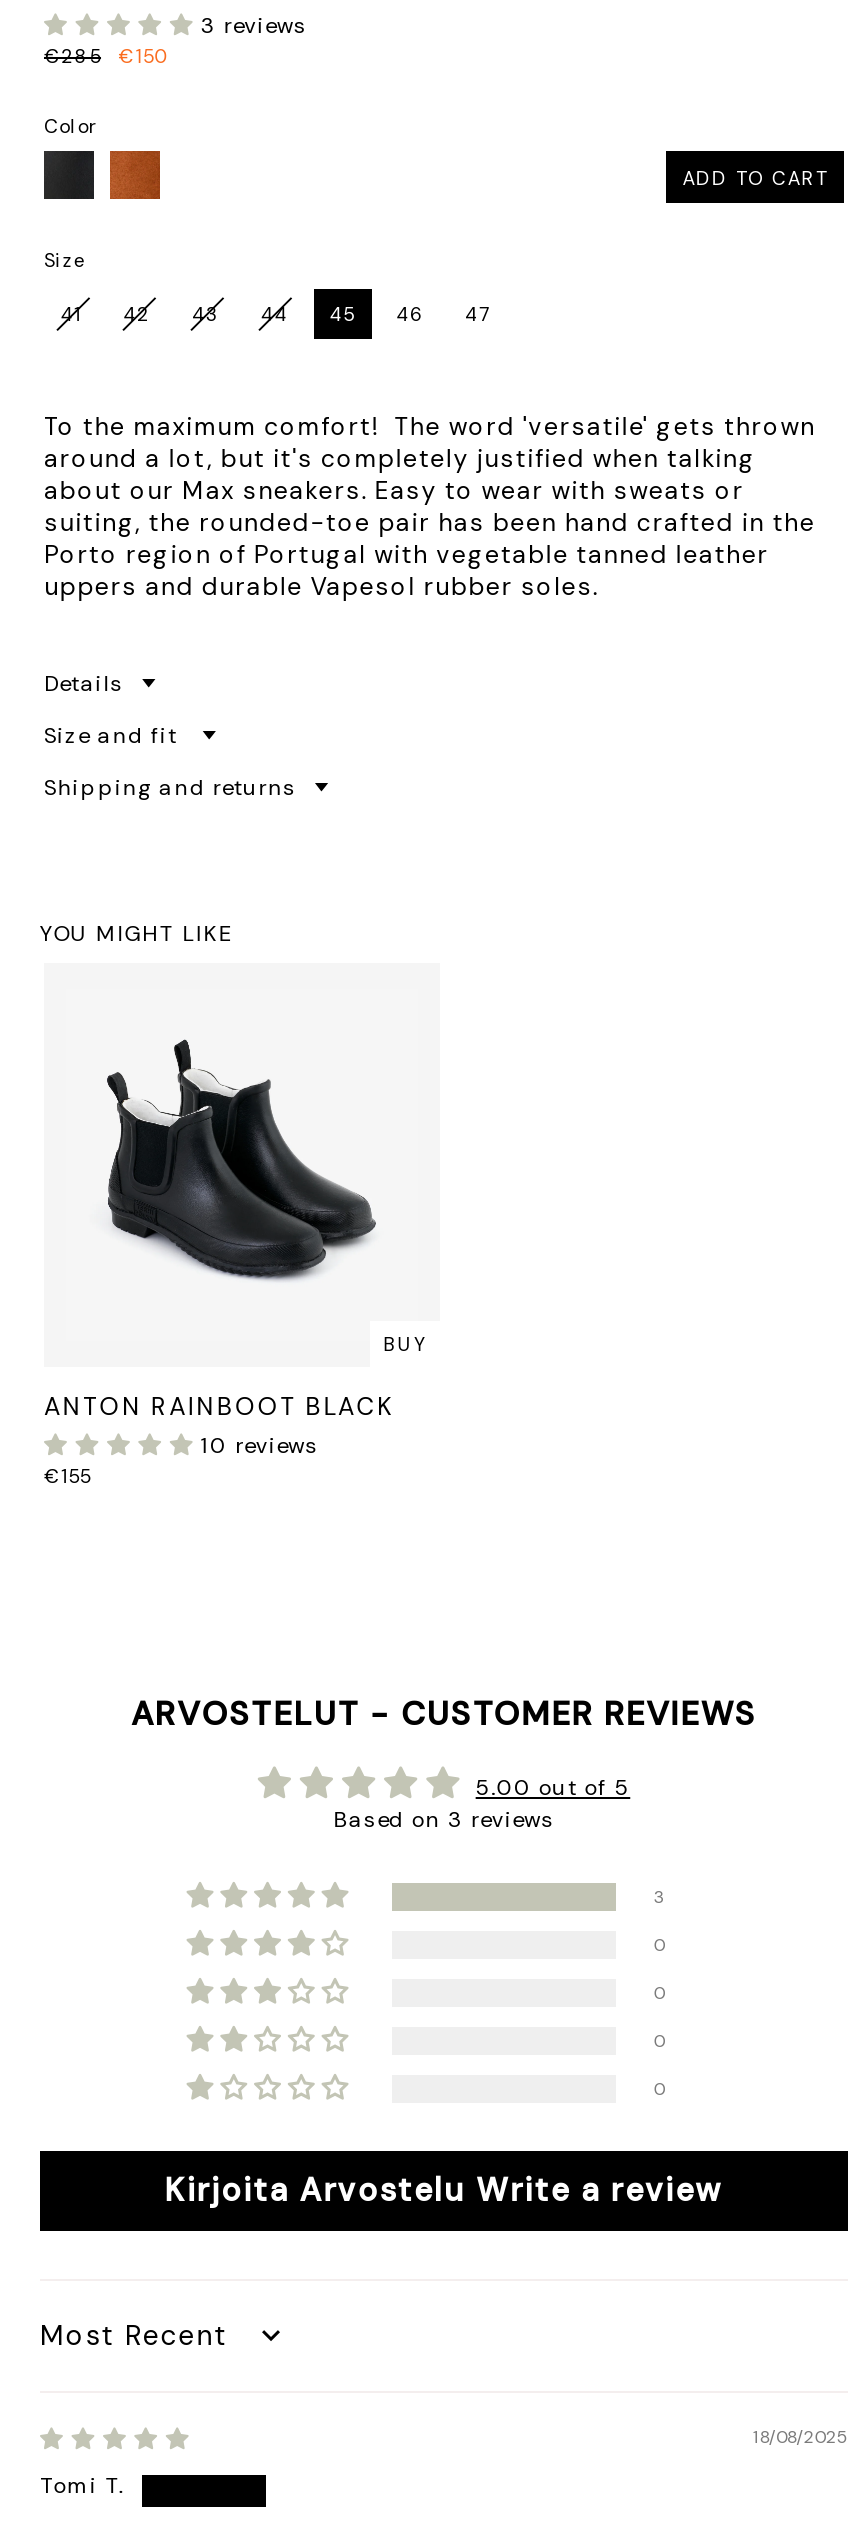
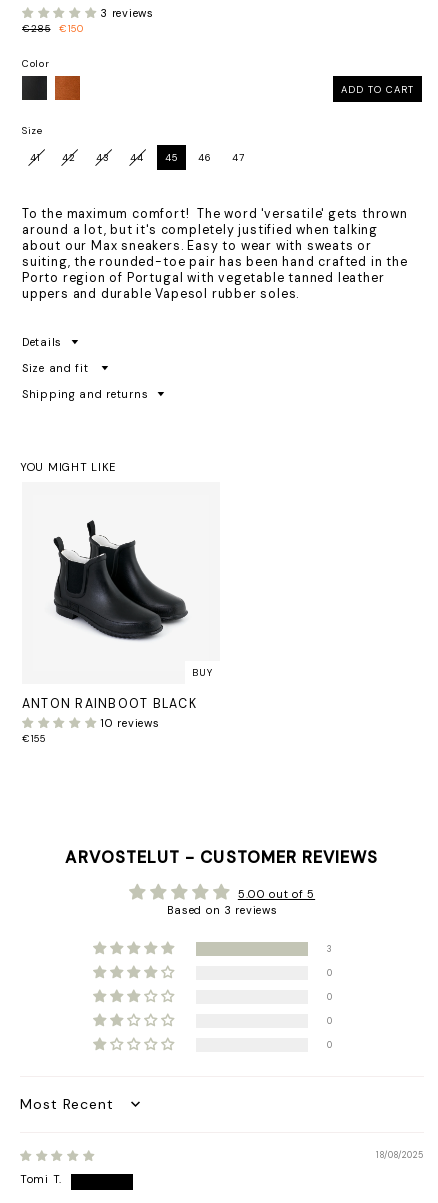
[165,2168,723,2210] Kirjoita Arvostelu Write a review -> none

